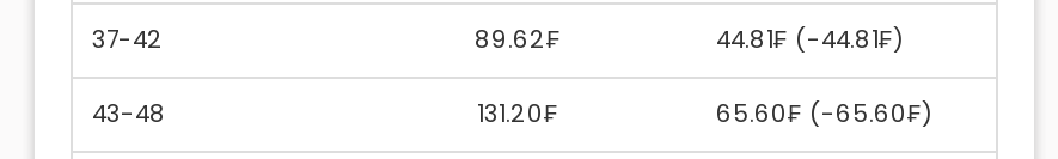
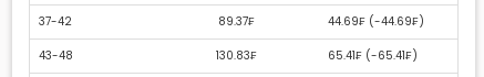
[475,22,561,57] 89.62₣ -> [218,13,254,30] 89.37₣
[716,22,905,57] 44.81₣ (-44.81₣) -> [328,13,424,30] 44.69₣ (-44.69₣)
[477,96,558,132] 131.20₣ -> [215,47,256,64] 130.83₣
[716,96,934,132] 65.60₣ (-65.60₣) -> [328,47,418,64] 65.41₣ (-65.41₣)

